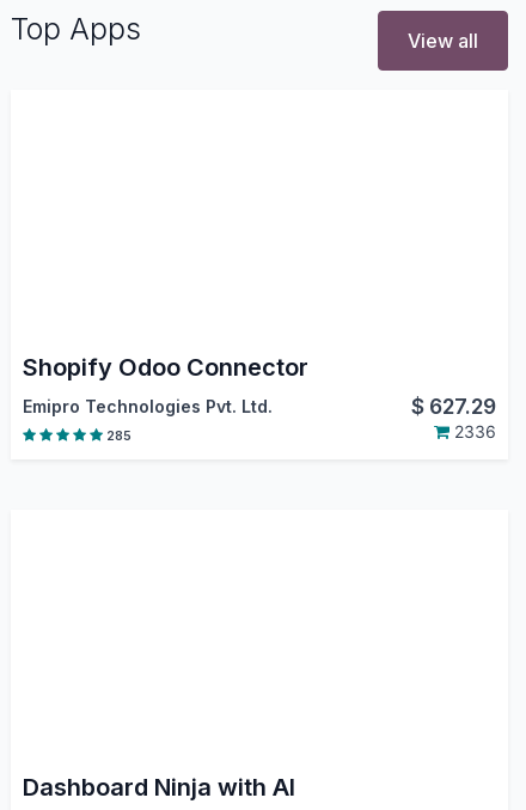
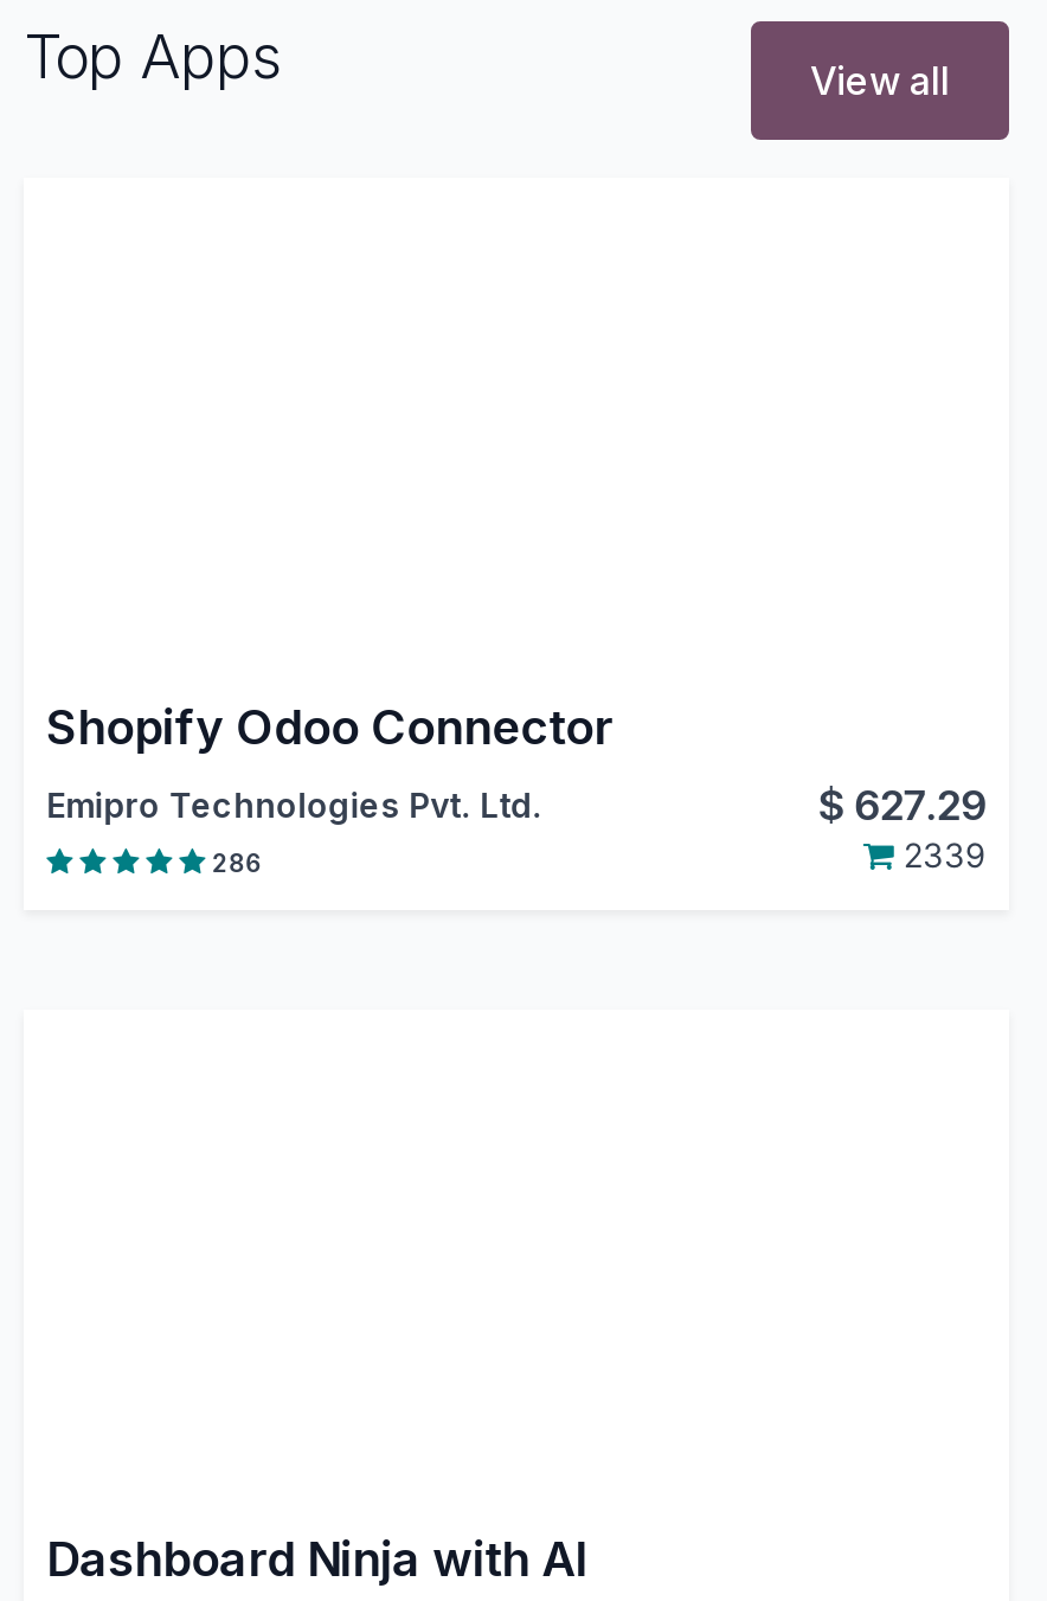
[450,422,497,442] 2336 -> [894,835,986,876] 2339
[106,429,131,444] 285 -> [212,850,262,880] 286

